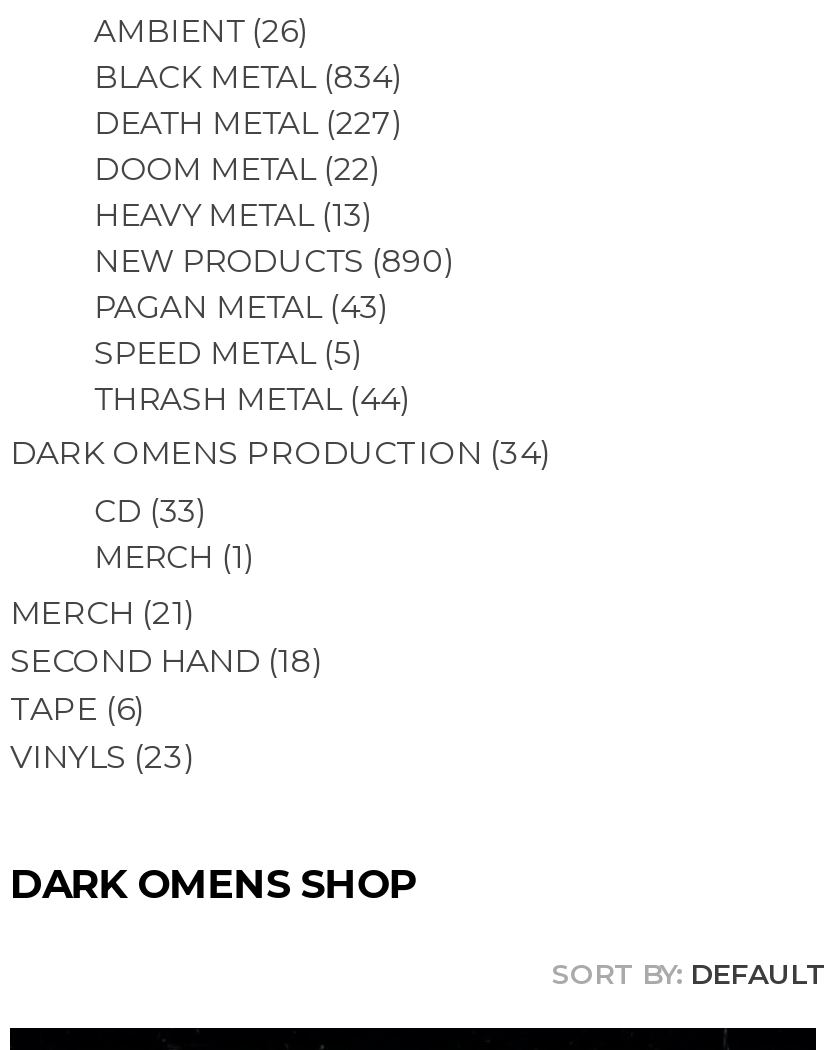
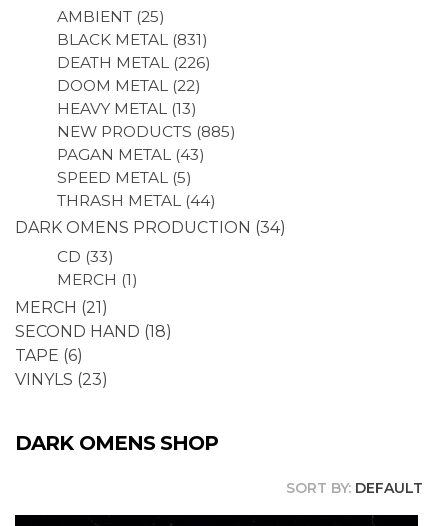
[94,11,298,49] AMBIENT 26 -> [57,6,159,25] AMBIENT 25
[94,57,392,95] BLACK METAL 834 -> [57,29,202,48] BLACK METAL 831
[94,103,392,141] DEATH METAL 227 -> [57,52,205,71] DEATH METAL 226
[94,241,444,279] NEW PRODUCTS 890 -> [57,121,230,140] NEW PRODUCTS 885

